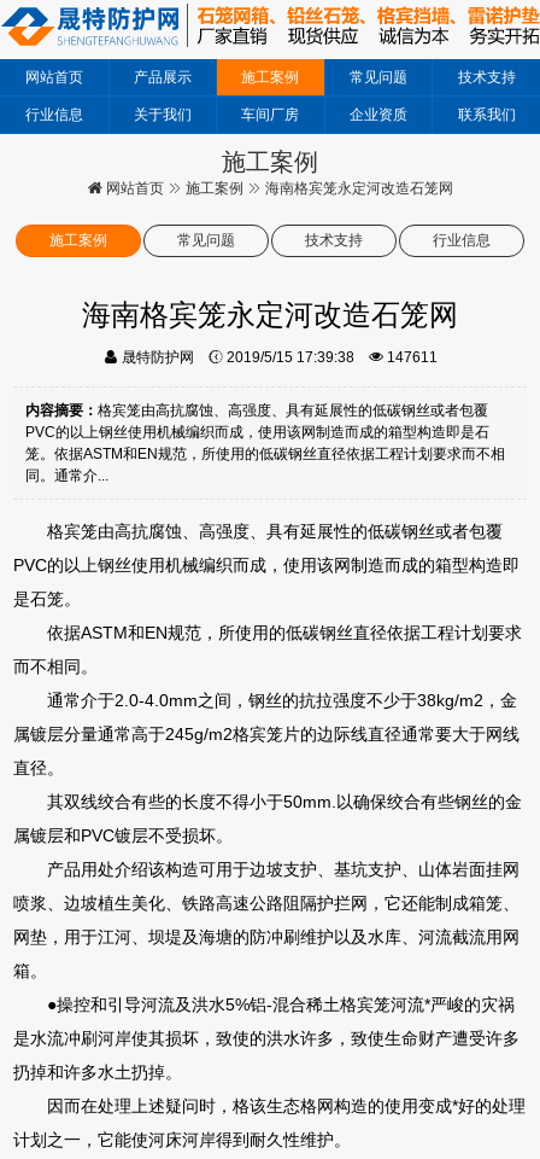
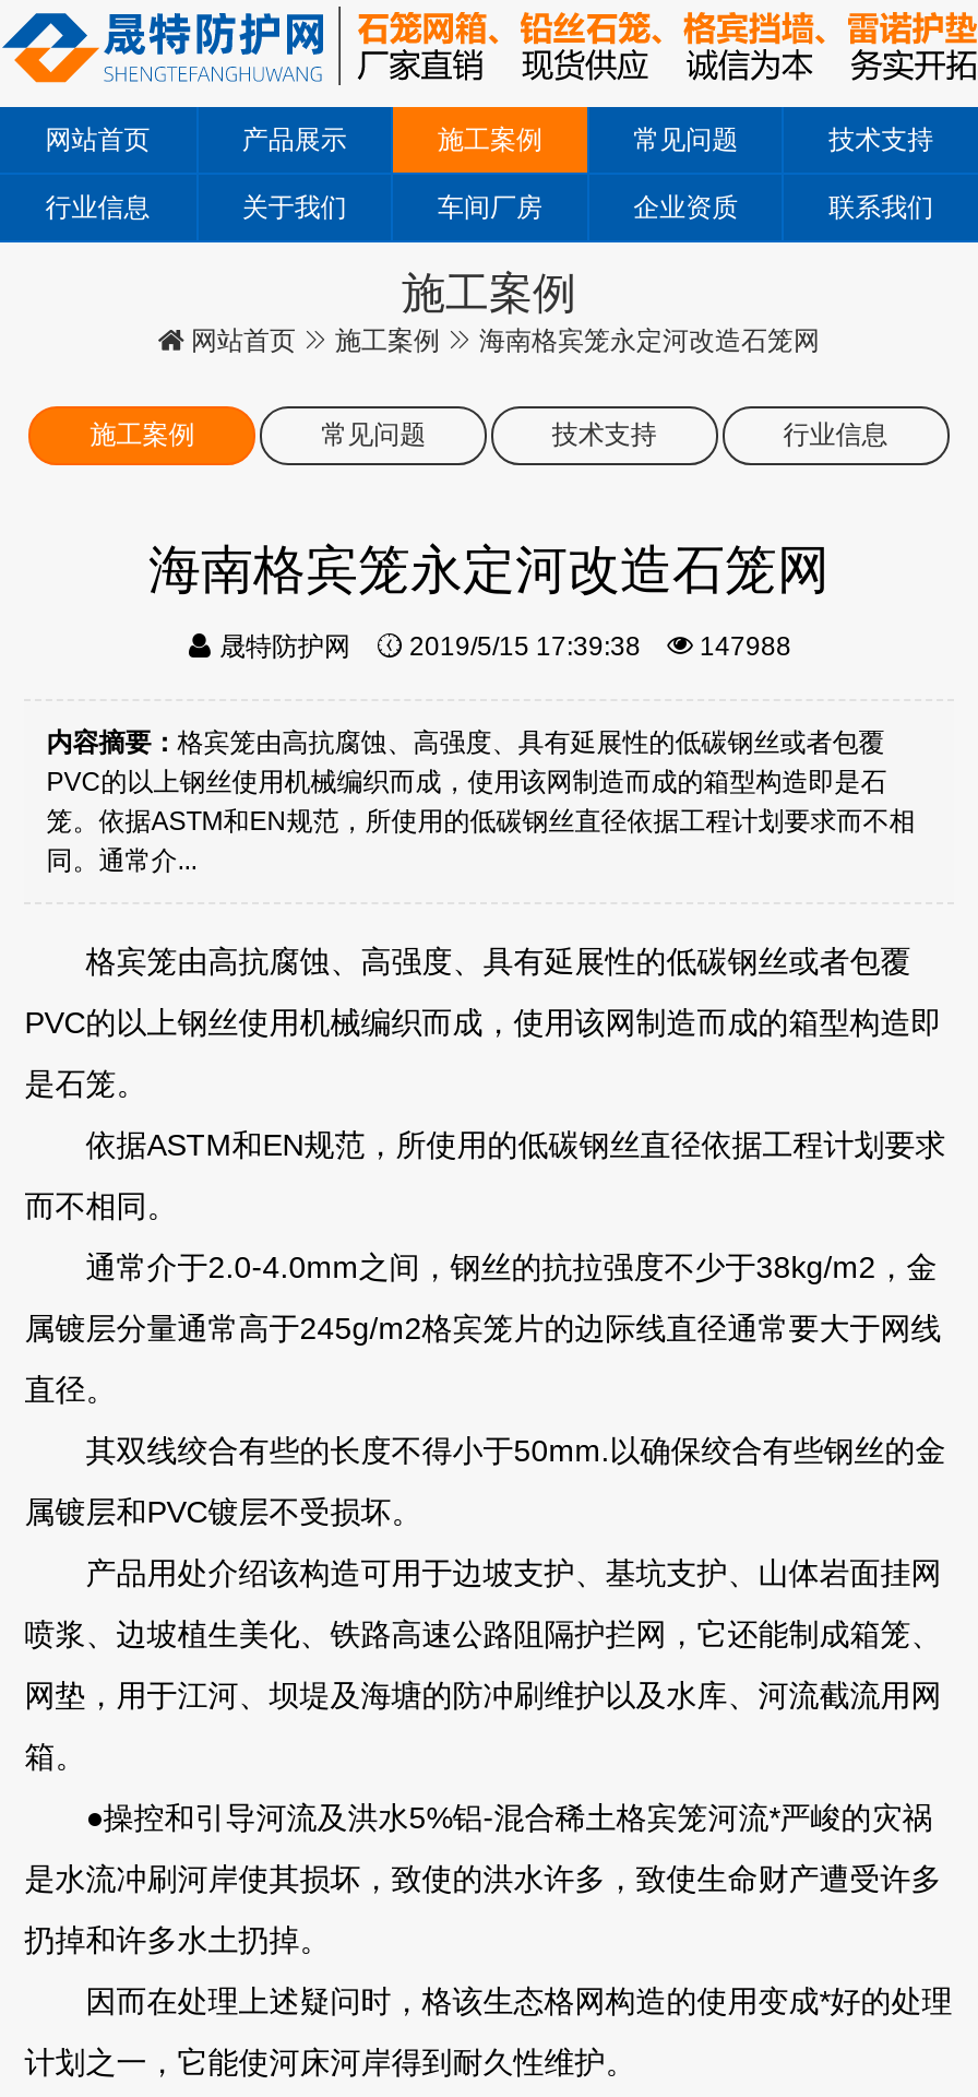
[118,348,437,365] 晟特防护网 2019/5/15 17:39:38 147611 -> [213,630,791,661] 晟特防护网 2019/5/15 17:39:38 147988

